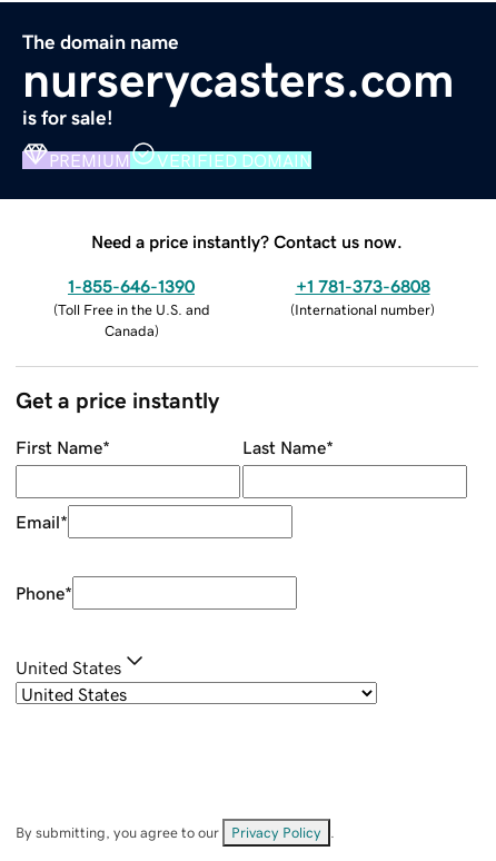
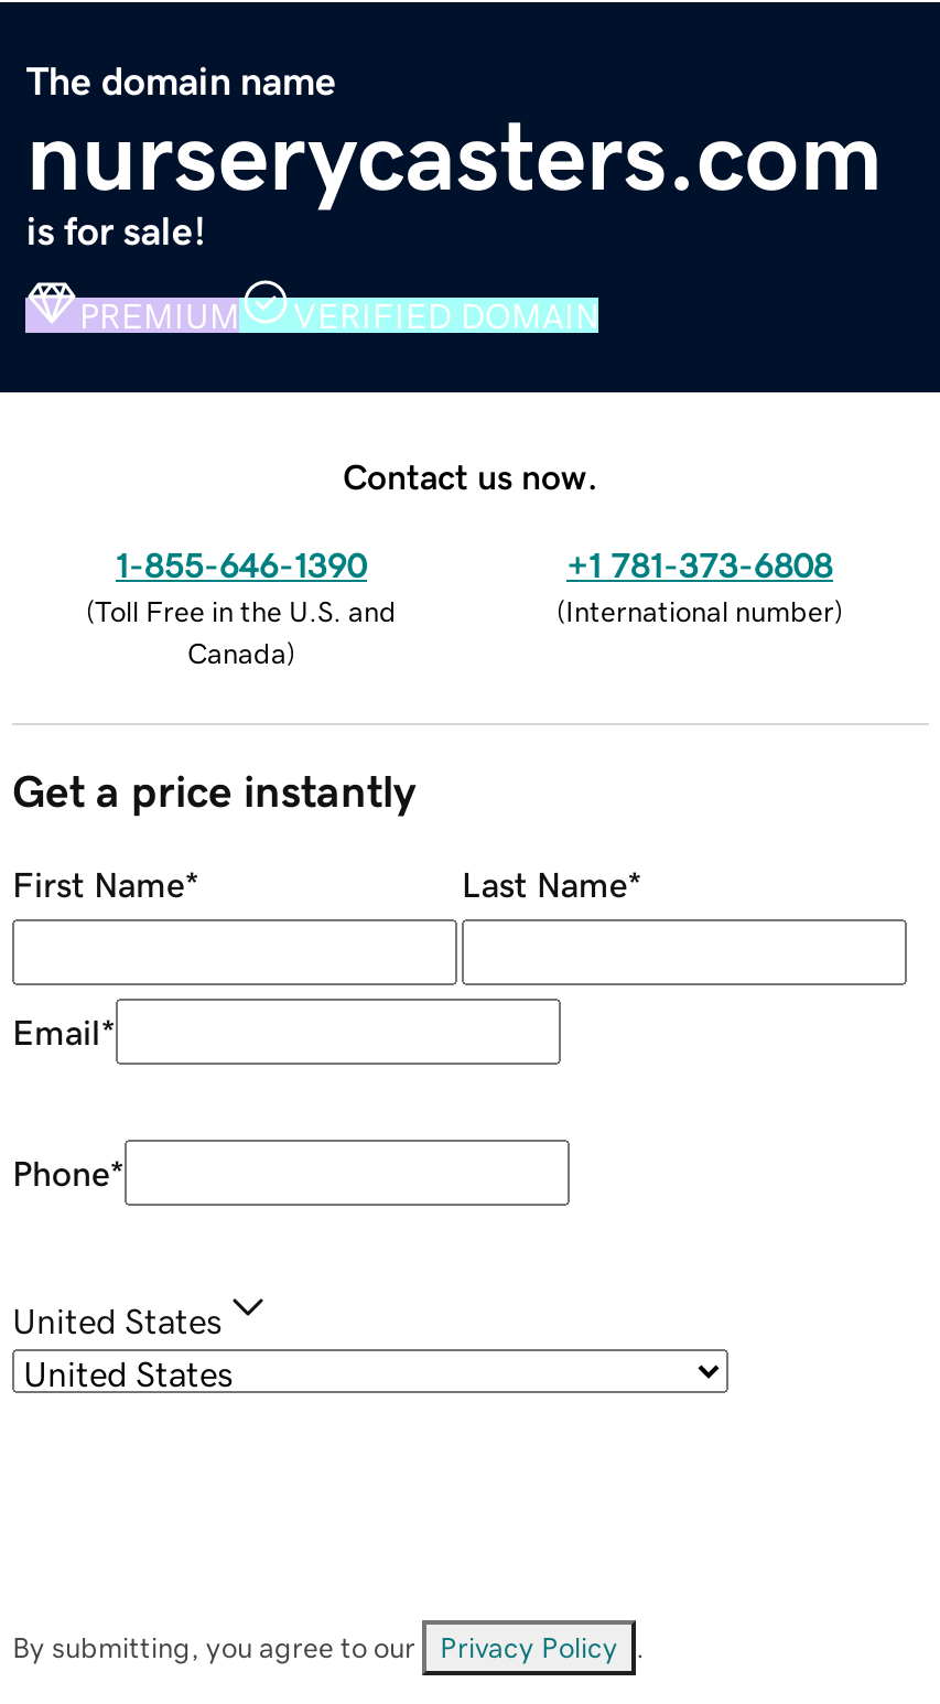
[91,232,403,250] Need a price instantly? Contact us now. -> [343,458,598,493] Contact us now.

